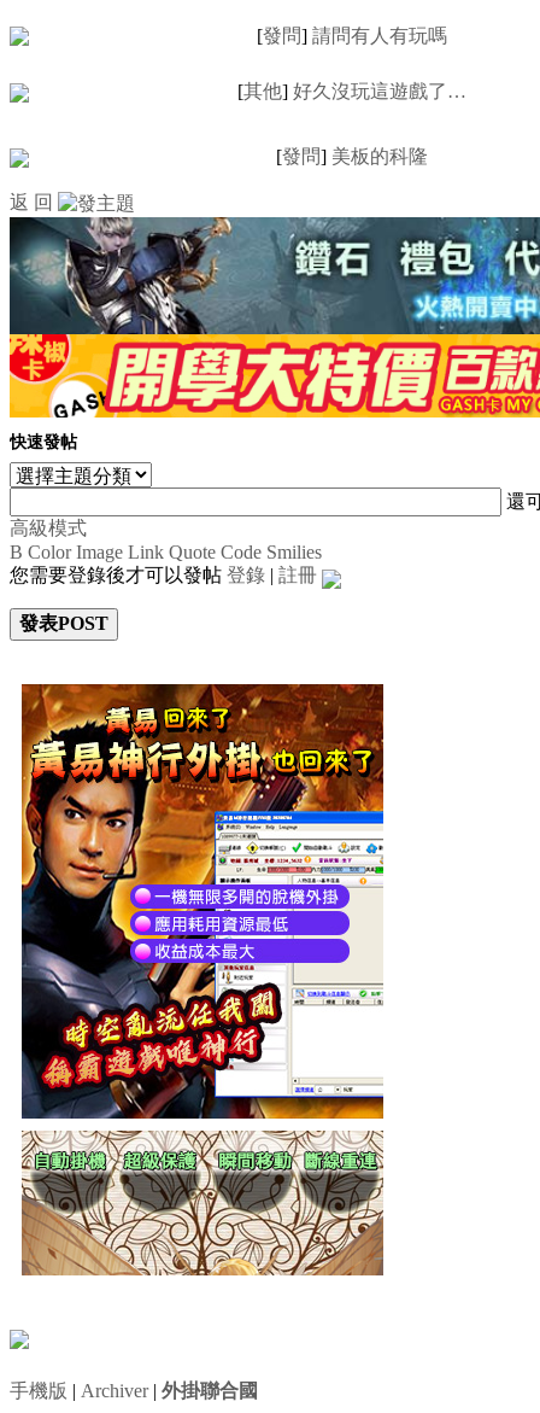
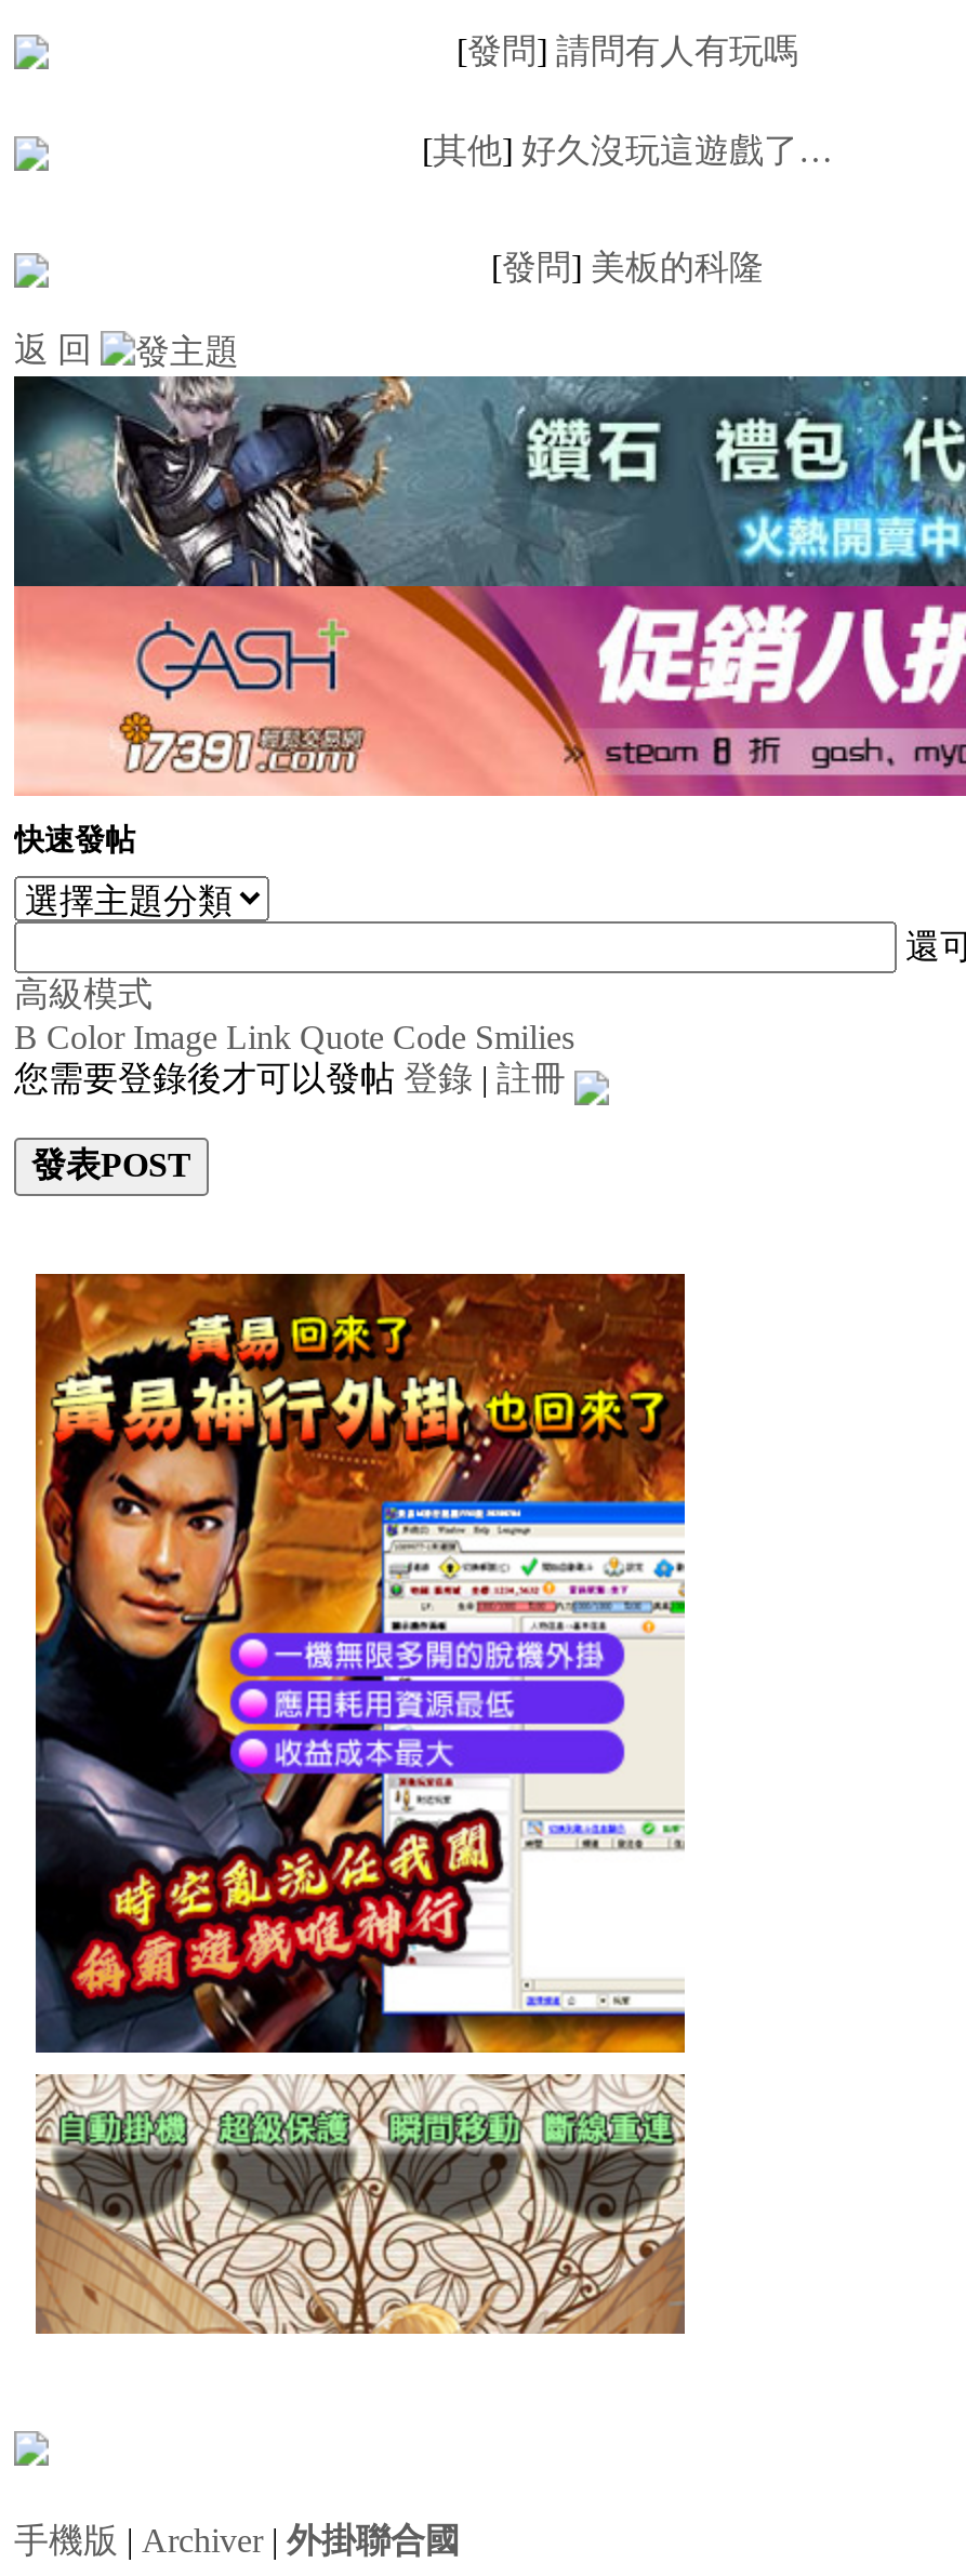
[10,333,536,419] [image] -> [14,584,960,798] [image]

